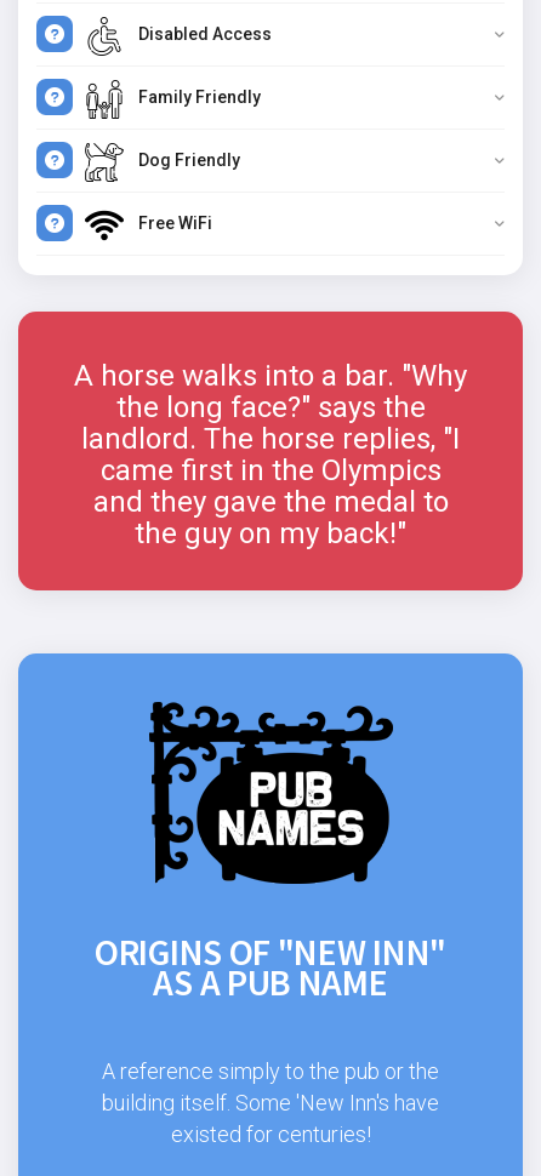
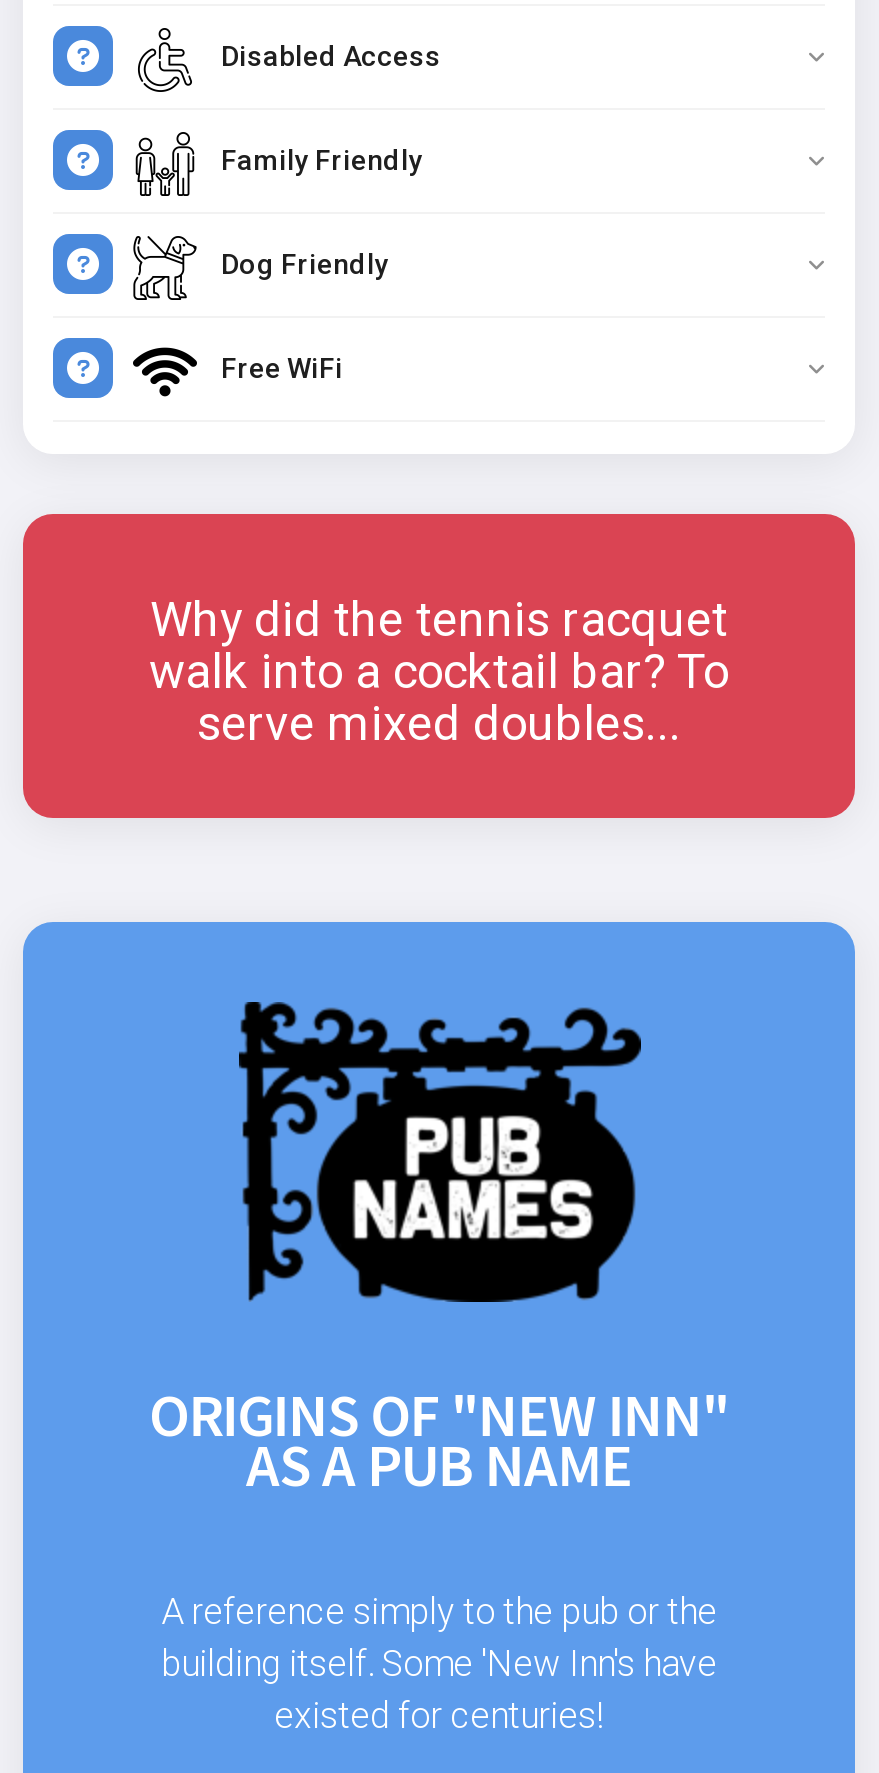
[74,359,467,550] A horse walks into a bar. "Why | the long face?" says the | landlord. The horse replies, "I | came first in the Olympics | and they gave the medal to | the guy on my back!" -> [149,592,729,752] Why did the tennis racquet | walk into a cocktail bar? To | serve mixed doubles...

